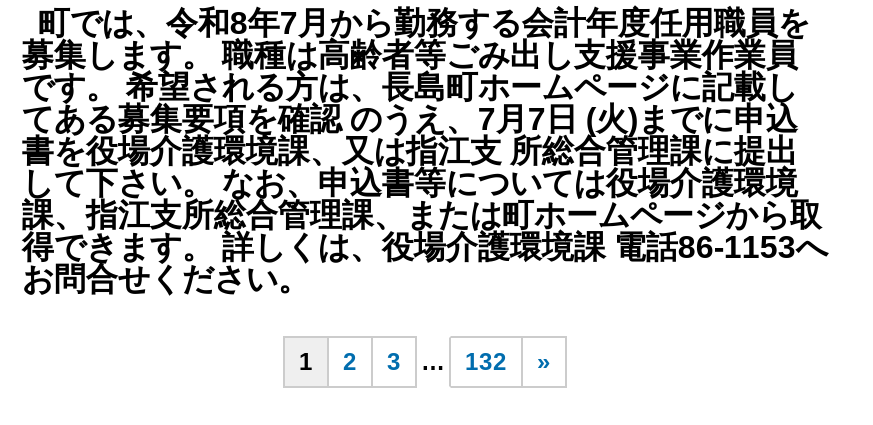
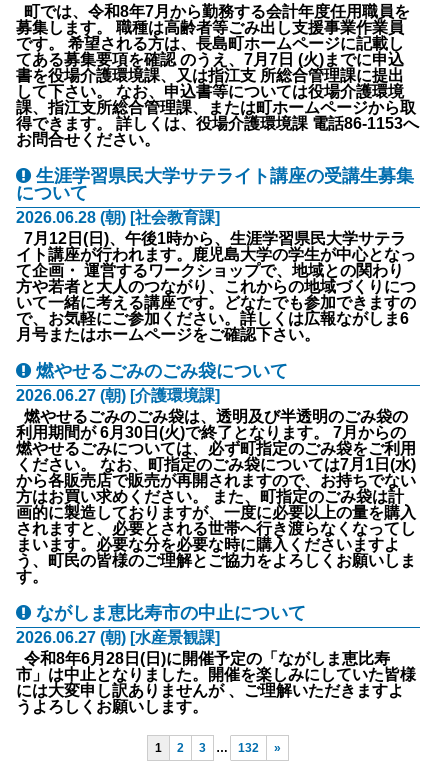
none -> [16,165,416,714] 生涯学習県民大学サテライト講座の受講生募集 | について | 2026.06.28 (朝) [社会教育課] | 7月12日(日)、午後1時から、生涯学習県民大学サテラ | イト講座が行われます。鹿児島大学の学生が中心となっ | て企画・ 運営するワークショップで、地域との関わり | 方や若者と大人のつながり、これからの地域づくりにつ | いて一緒に考える講座です。どなたでも参加できますの | で、お気軽にご参加ください。詳しくは広報ながしま6 | 月号またはホームページをご確認下さい。 | 燃やせるごみのごみ袋について | 2026.06.27 (朝) [介護環境課] | 燃やせるごみのごみ袋は、透明及び半透明のごみ袋の | 利用期間が 6月30日(火)で終了となります。 7月からの | 燃やせるごみについては、必ず町指定のごみ袋をご利用 | ください。 なお、町指定のごみ袋については7月1日(水) | から各販売店で販売が再開されますので、お持ちでない | 方はお買い求めください。 また、町指定のごみ袋は計 | 画的に製造しておりますが、一度に必要以上の量を購入 | されますと、必要とされる世帯へ行き渡らなくなってし | まいます。必要な分を必要な時に購入くださいますよ | う、町民の皆様のご理解とご協力をよろしくお願いしま | す。 | ながしま恵比寿市の中止について | 2026.06.27 (朝) [水産景観課] | 令和8年6月28日(日)に開催予定の「ながしま恵比寿 | 市」は中止となりました。開催を楽しみにしていた皆様 | には大変申し訳ありませんが 、ご理解いただきますよ | うよろしくお願いします。

